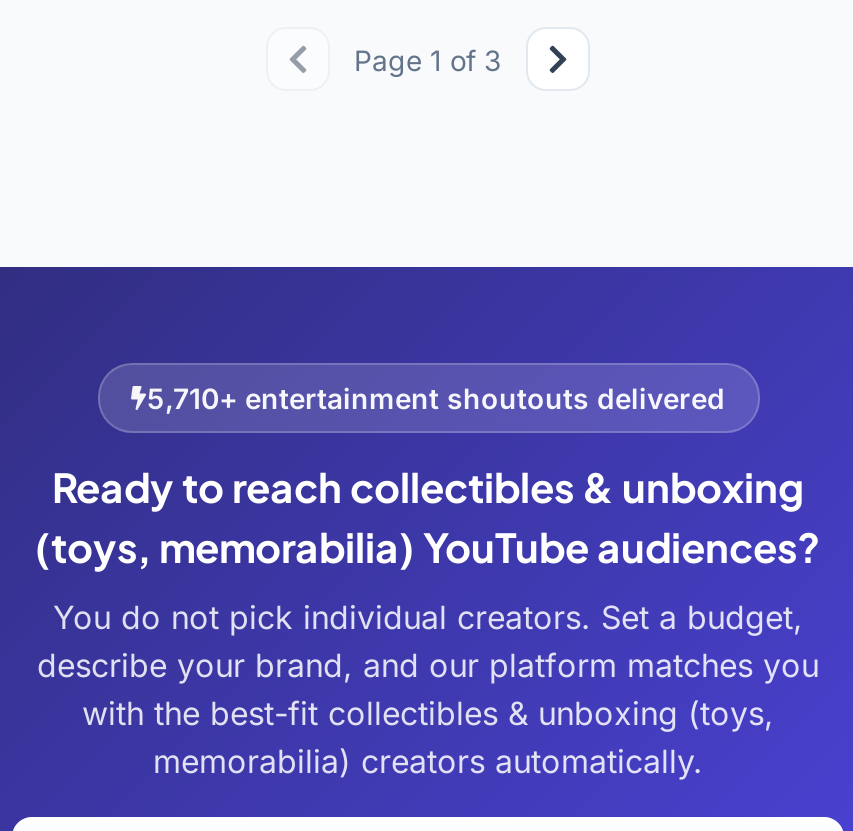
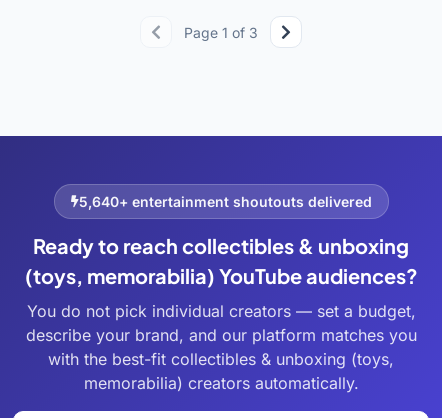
[147,381,725,415] 5,710+ entertainment shoutouts delivered -> [78,193,371,210] 5,640+ entertainment shoutouts delivered
[53,597,803,637] You do not pick individual creators. Set a budget, -> [26,301,415,321] You do not pick individual creators — set a budget,

